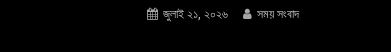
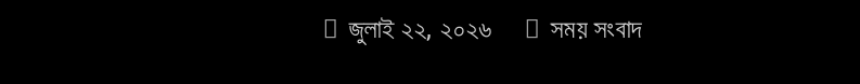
[163,7,228,21] জুলাই ২১, ২০২৬ -> [349,13,492,43] জুলাই ২২, ২০২৬

